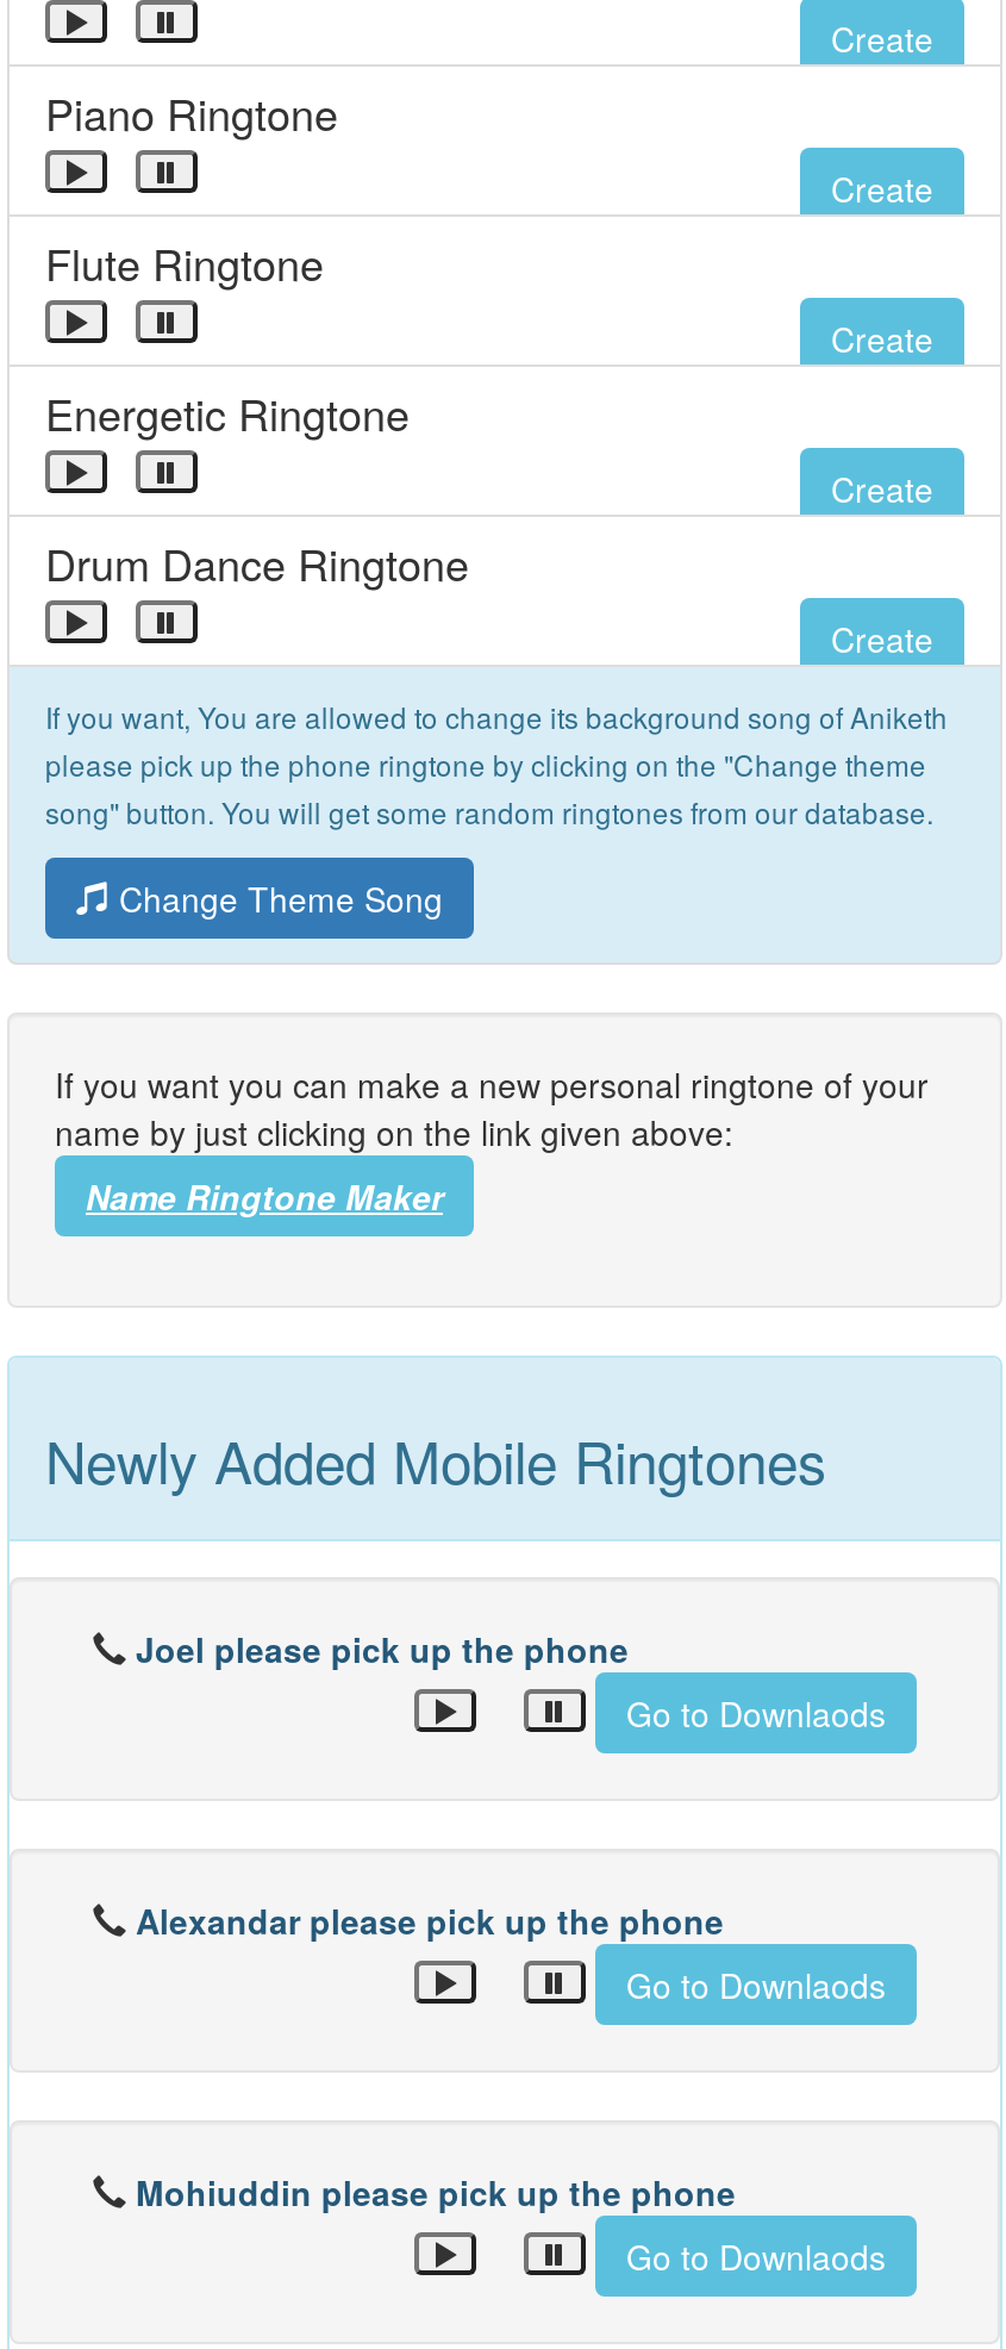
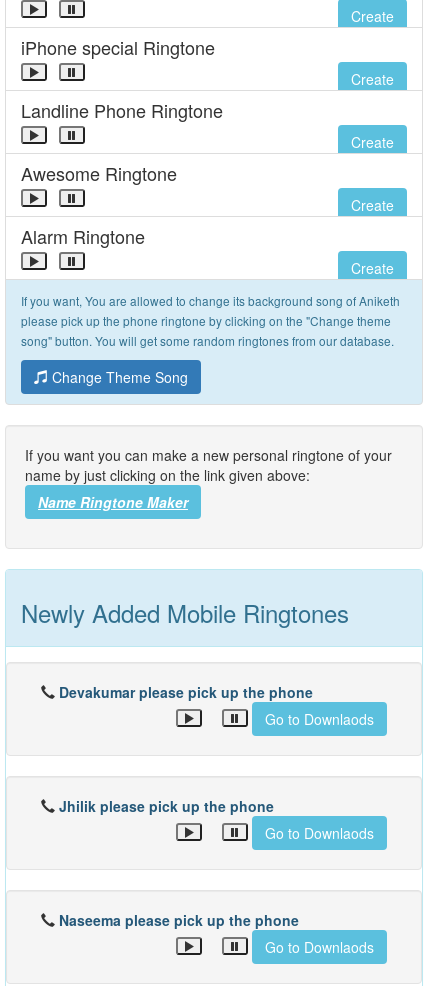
[45,81,338,143] Piano Ringtone -> [21,34,215,60] iPhone special Ringtone
[45,231,324,293] Flute Ringtone -> [21,97,223,123] Landline Phone Ringtone
[45,381,410,443] Energetic Ringtone -> [21,160,177,186] Awesome Ringtone
[45,531,469,593] Drum Dance Ringtone -> [21,223,145,249] Alarm Ringtone
[136,1625,629,1672] Joel please pick up the phone -> [59,682,313,702] Devakumar please pick up the phone
[136,1896,724,1944] Alexandar please pick up the phone -> [59,796,274,816] Jhilik please pick up the phone
[136,2168,736,2216] Mohiuddin please pick up the phone -> [59,910,299,930] Naseema please pick up the phone

